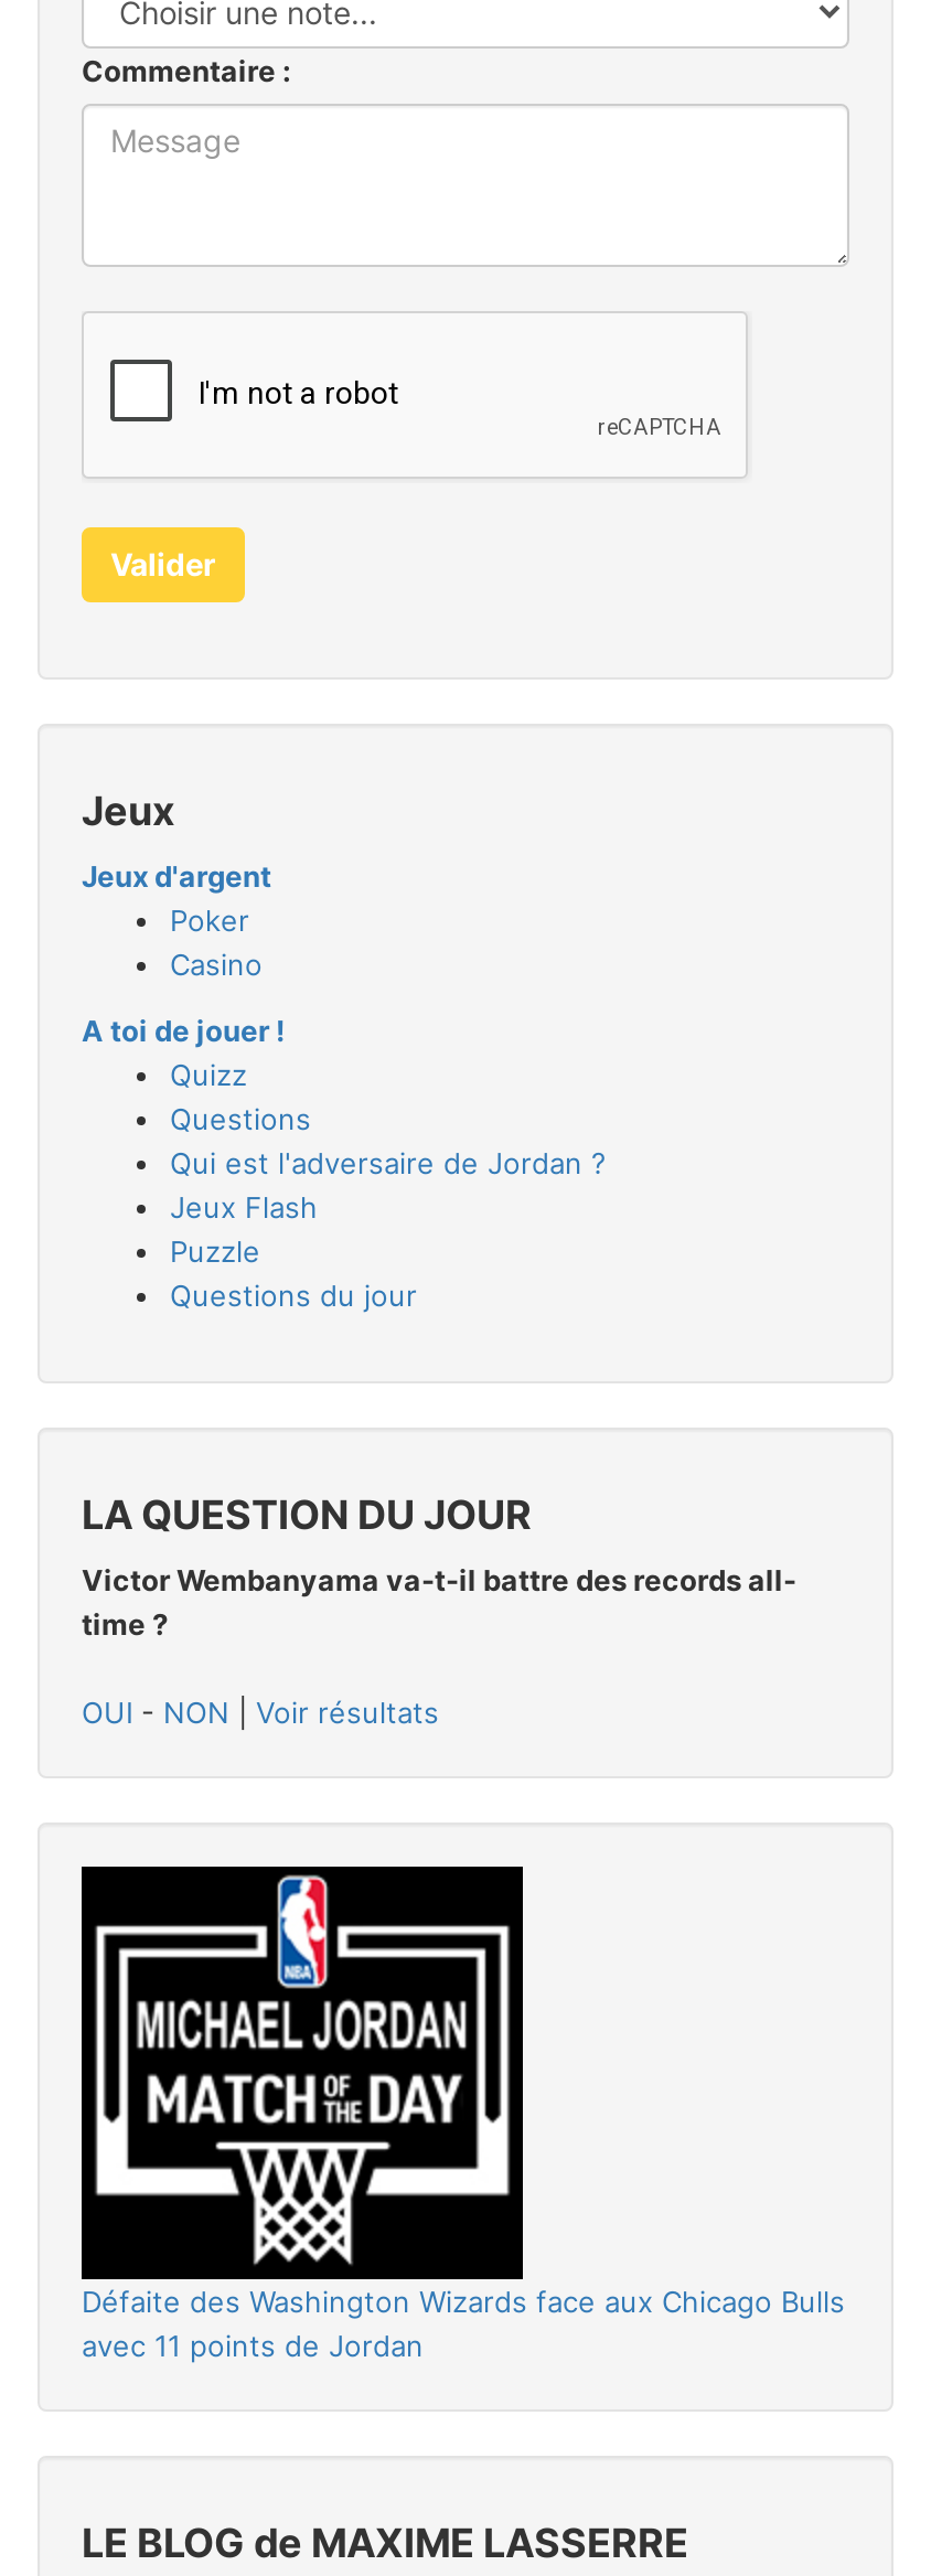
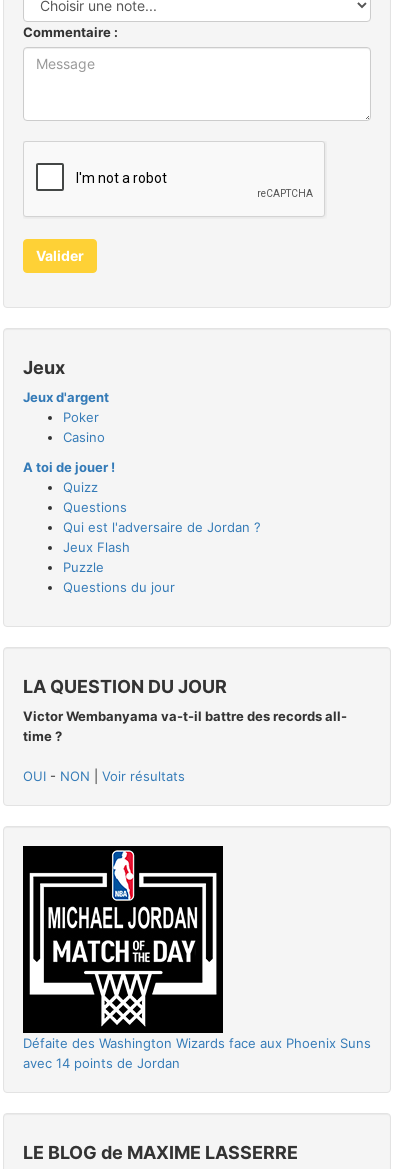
[82,2284,845,2319] Défaite des Washington Wizards face aux Chicago Bulls -> [23,1035,371,1051] Défaite des Washington Wizards face aux Phoenix Suns
[82,2328,424,2363] avec 11 points de Jordan -> [23,1055,180,1071] avec 14 points de Jordan

